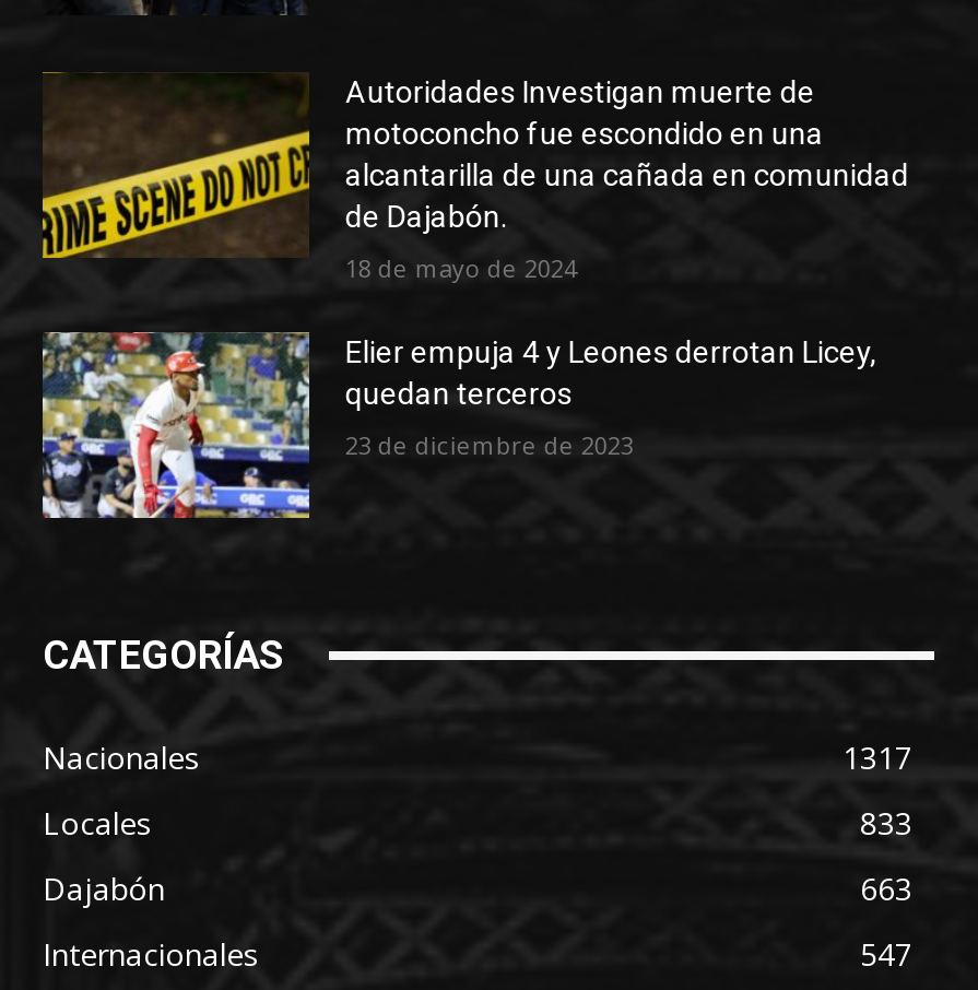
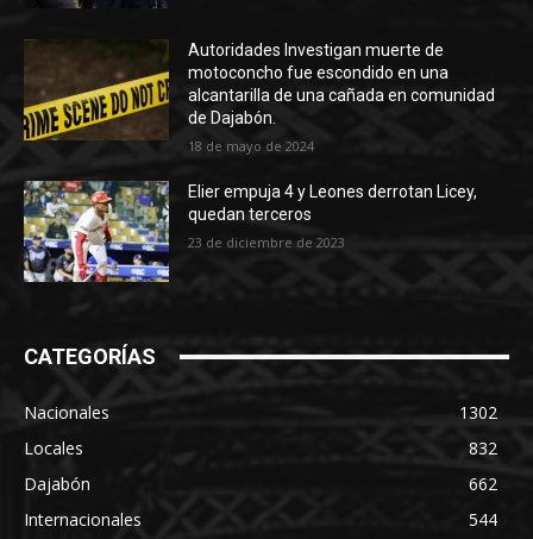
[843,737,912,779] 1317 -> [459,401,497,424] 1302
[860,803,912,844] 833 -> [469,437,497,460] 832
[860,868,912,910] 663 -> [469,473,497,495] 662
[860,934,912,976] 547 -> [469,509,497,531] 544

